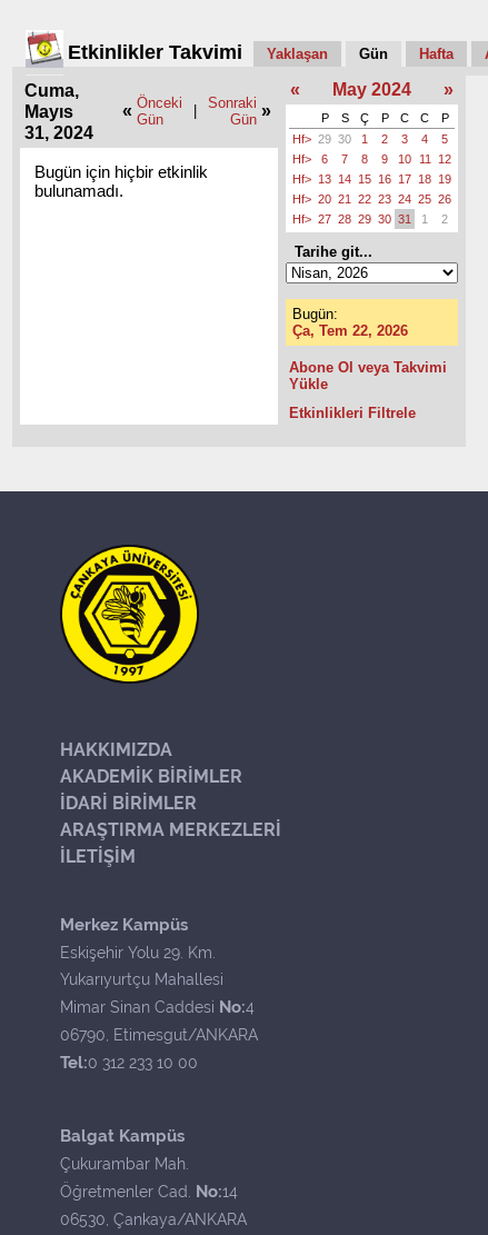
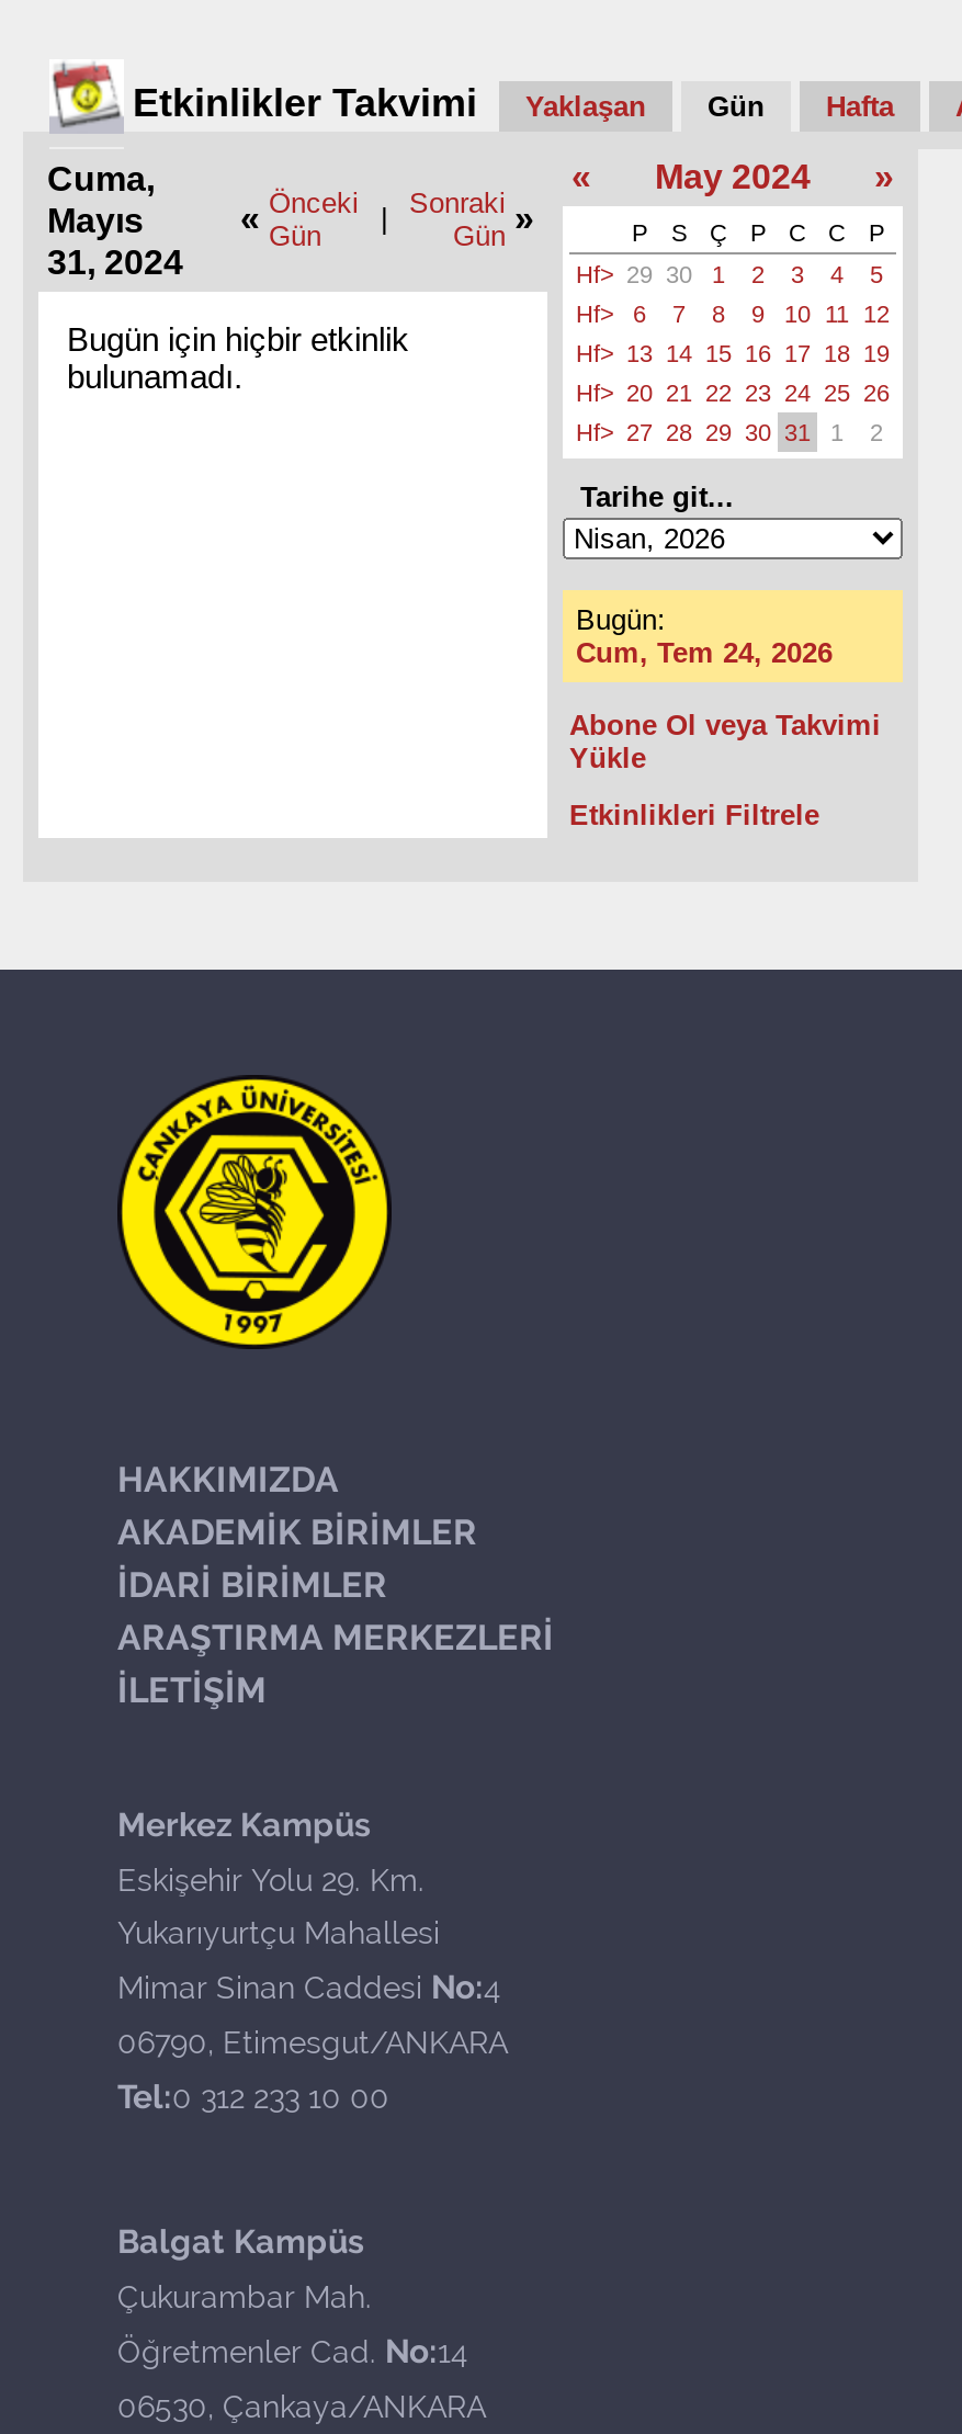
[292,322,408,339] Ça, Tem 22, 2026 -> [576,636,833,668] Cum, Tem 24, 2026

